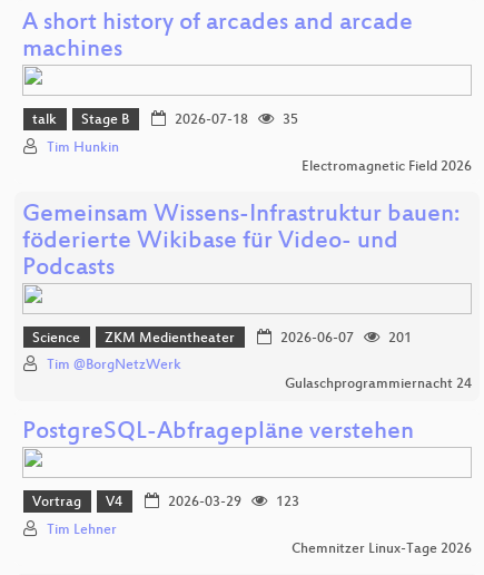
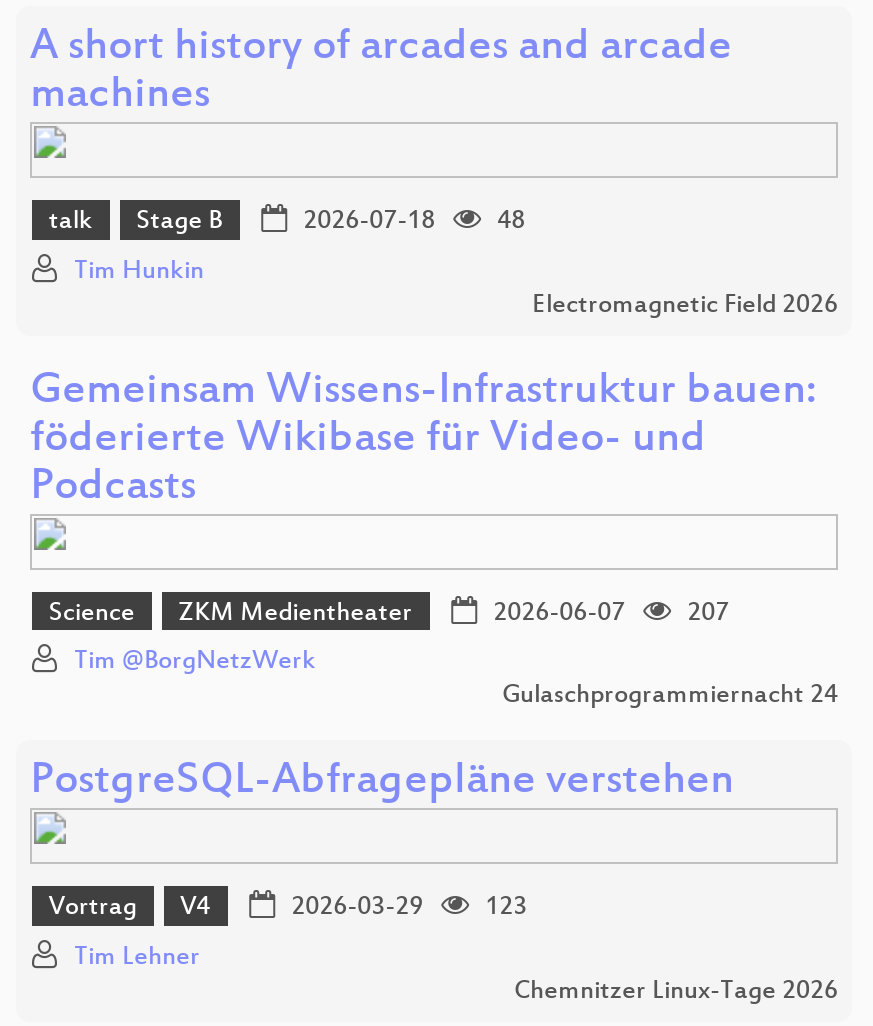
[171,113,298,128] 2026-07-18 35 -> [297,208,525,236] 2026-07-18 48
[277,331,411,346] 2026-06-07 201 -> [487,599,729,627] 2026-06-07 207

